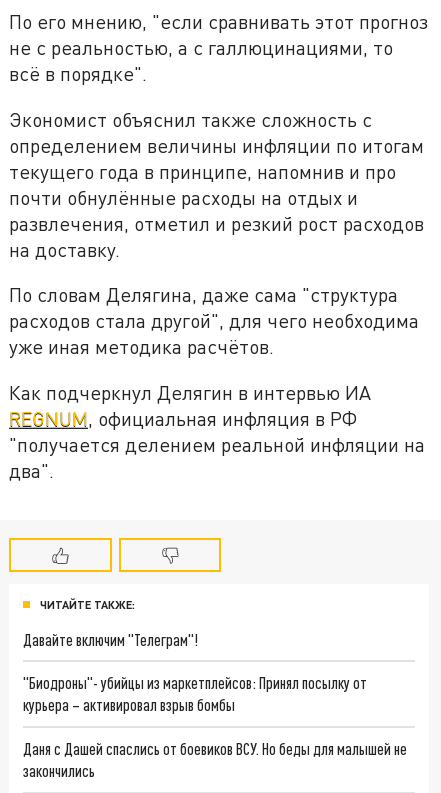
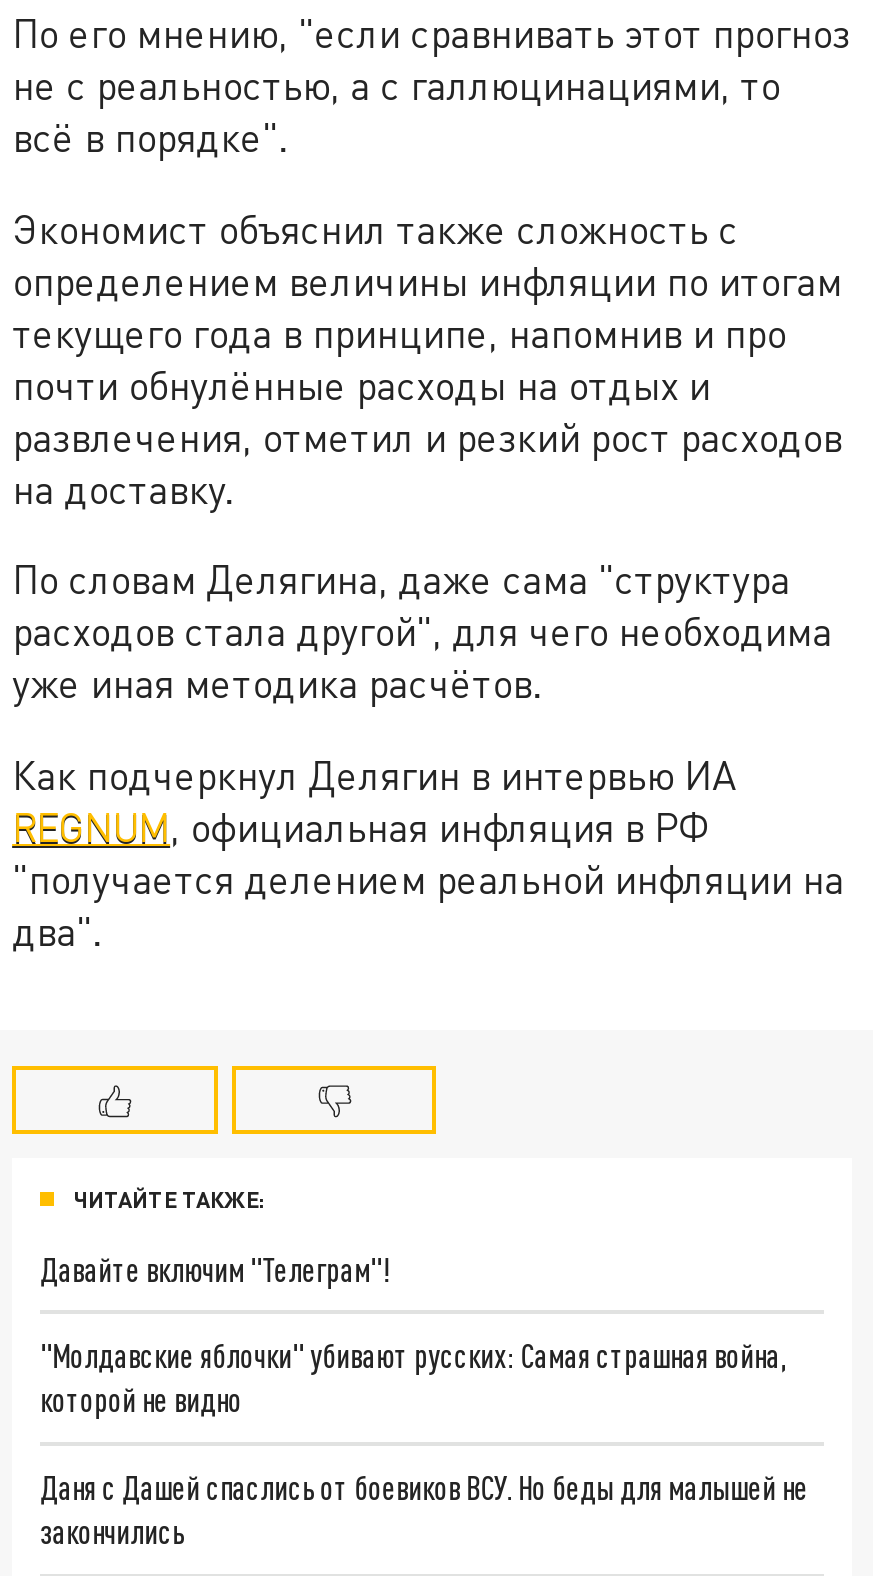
[23,673,367,714] "Биодроны"- убийцы из маркетплейсов: Принял посылку от | курьера – активировал взрыв бомбы -> [40,1337,786,1419] "Молдавские яблочки" убивают русских: Самая страшная война, | которой не видно

